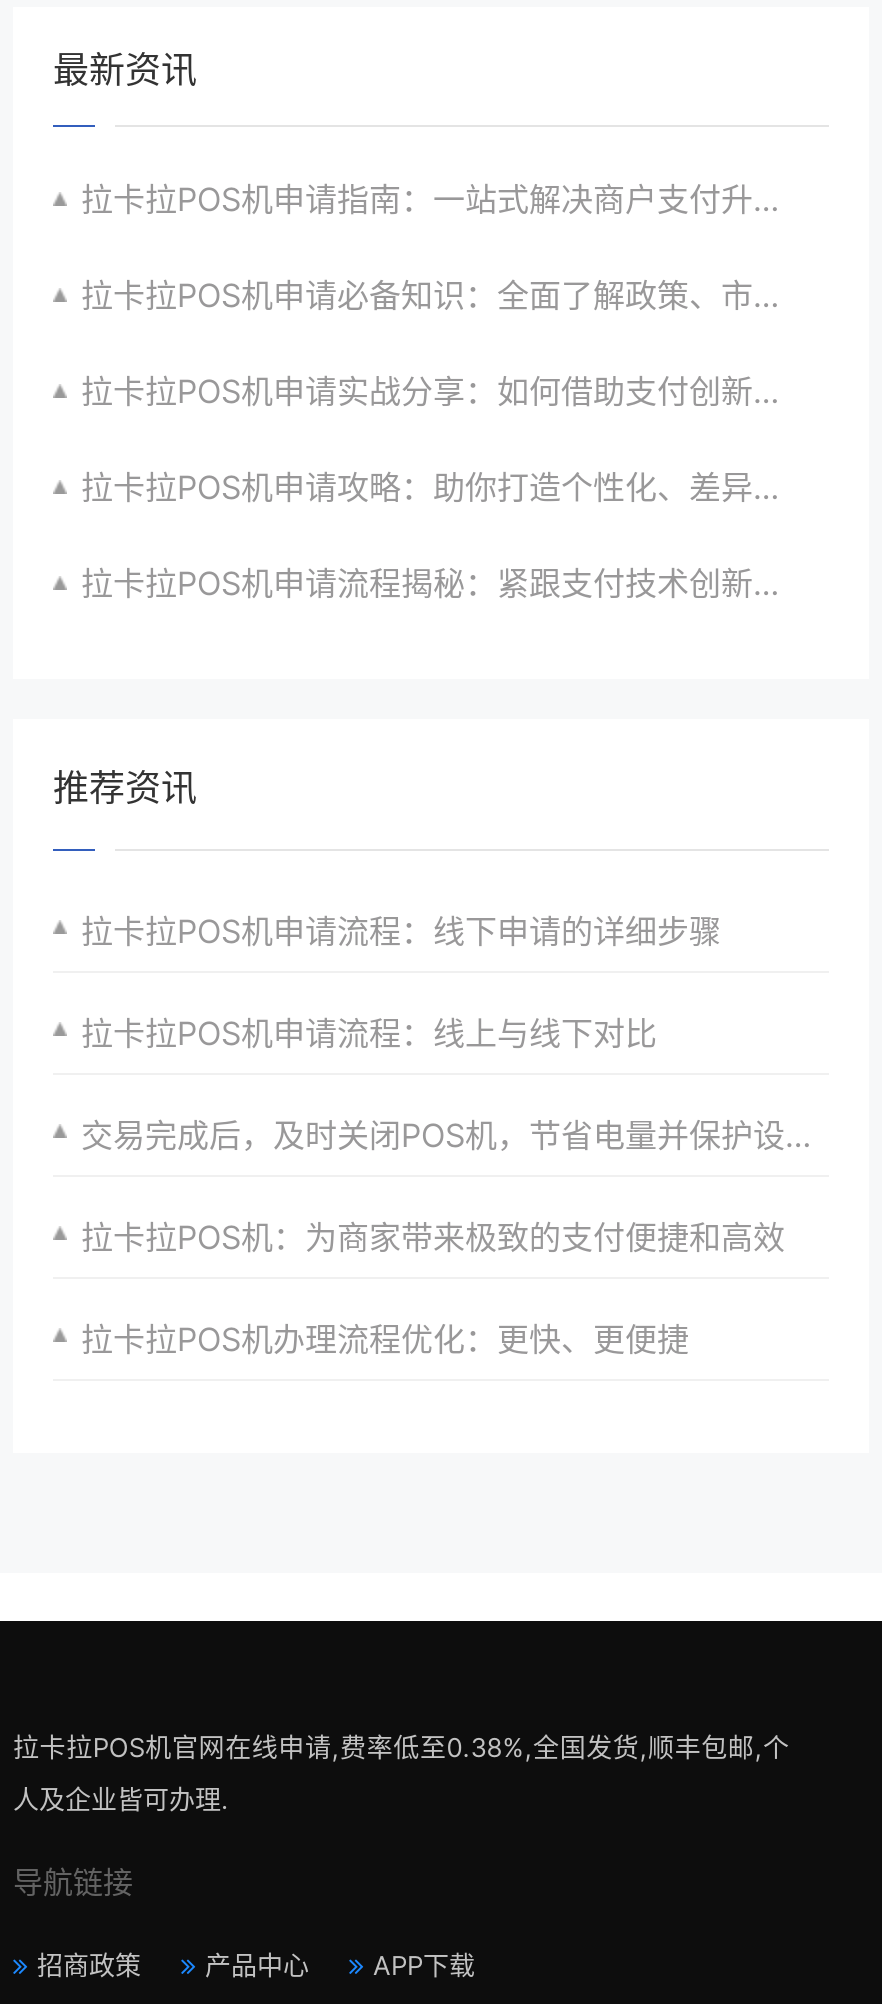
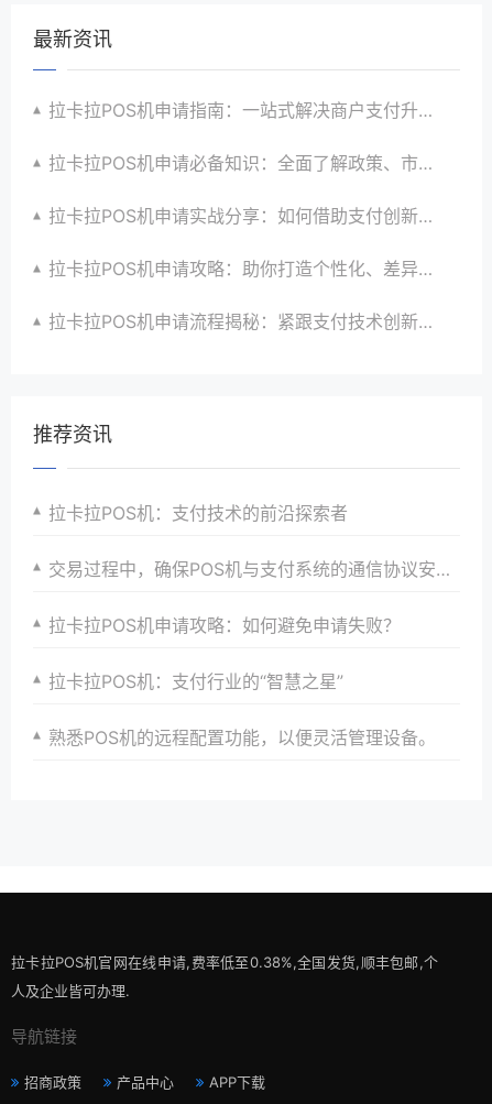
[81,911,721,951] 拉卡拉POS机申请流程：线下申请的详细步骤 -> [48,502,348,524] 拉卡拉POS机：支付技术的前沿探索者
[81,1013,657,1053] 拉卡拉POS机申请流程：线上与线下对比 -> [48,558,436,580] 交易过程中，确保POS机与支付系统的通信协议安全。
[81,1115,785,1155] 交易完成后，及时关闭POS机，节省电量并保护设备。 -> [48,614,401,636] 拉卡拉POS机申请攻略：如何避免申请失败？
[81,1217,785,1257] 拉卡拉POS机：为商家带来极致的支付便捷和高效 -> [48,670,343,692] 拉卡拉POS机：支付行业的“智慧之星”
[81,1319,689,1359] 拉卡拉POS机办理流程优化：更快、更便捷 -> [48,726,436,748] 熟悉POS机的远程配置功能，以便灵活管理设备。

